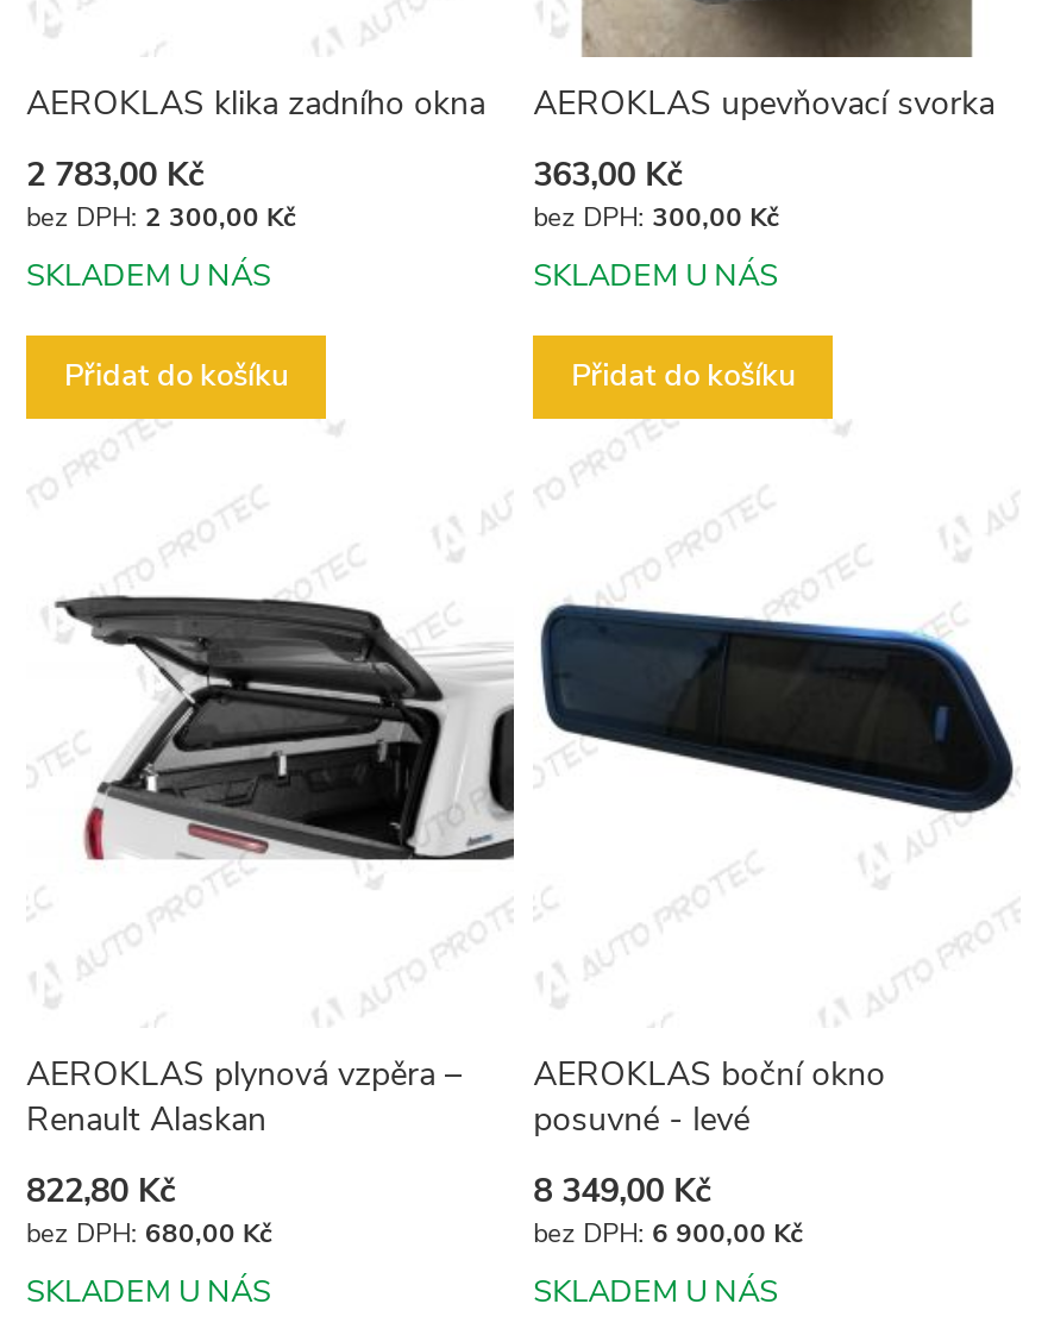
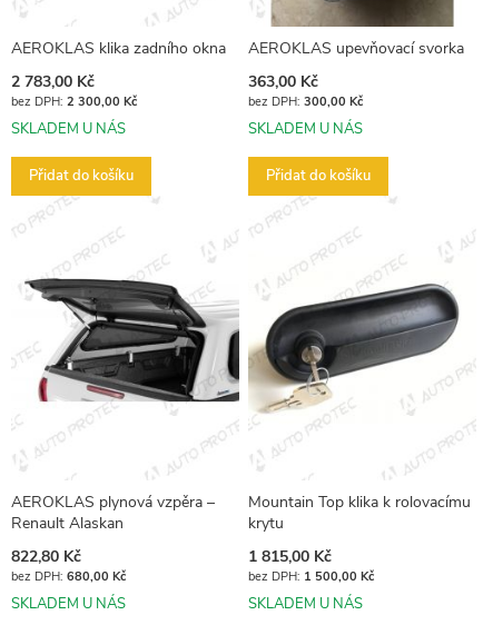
[535,602,1016,883] [image] -> [248,282,473,414] [image]
[533,1052,886,1142] AEROKLAS boční okno | posuvné - levé -> [248,492,471,534] Mountain Top klika k rolovacímu | krytu
[533,1169,802,1252] 8 349,00 Kč | 6 900,00 Kč -> [248,546,374,585] 1 815,00 Kč | 1 500,00 Kč

